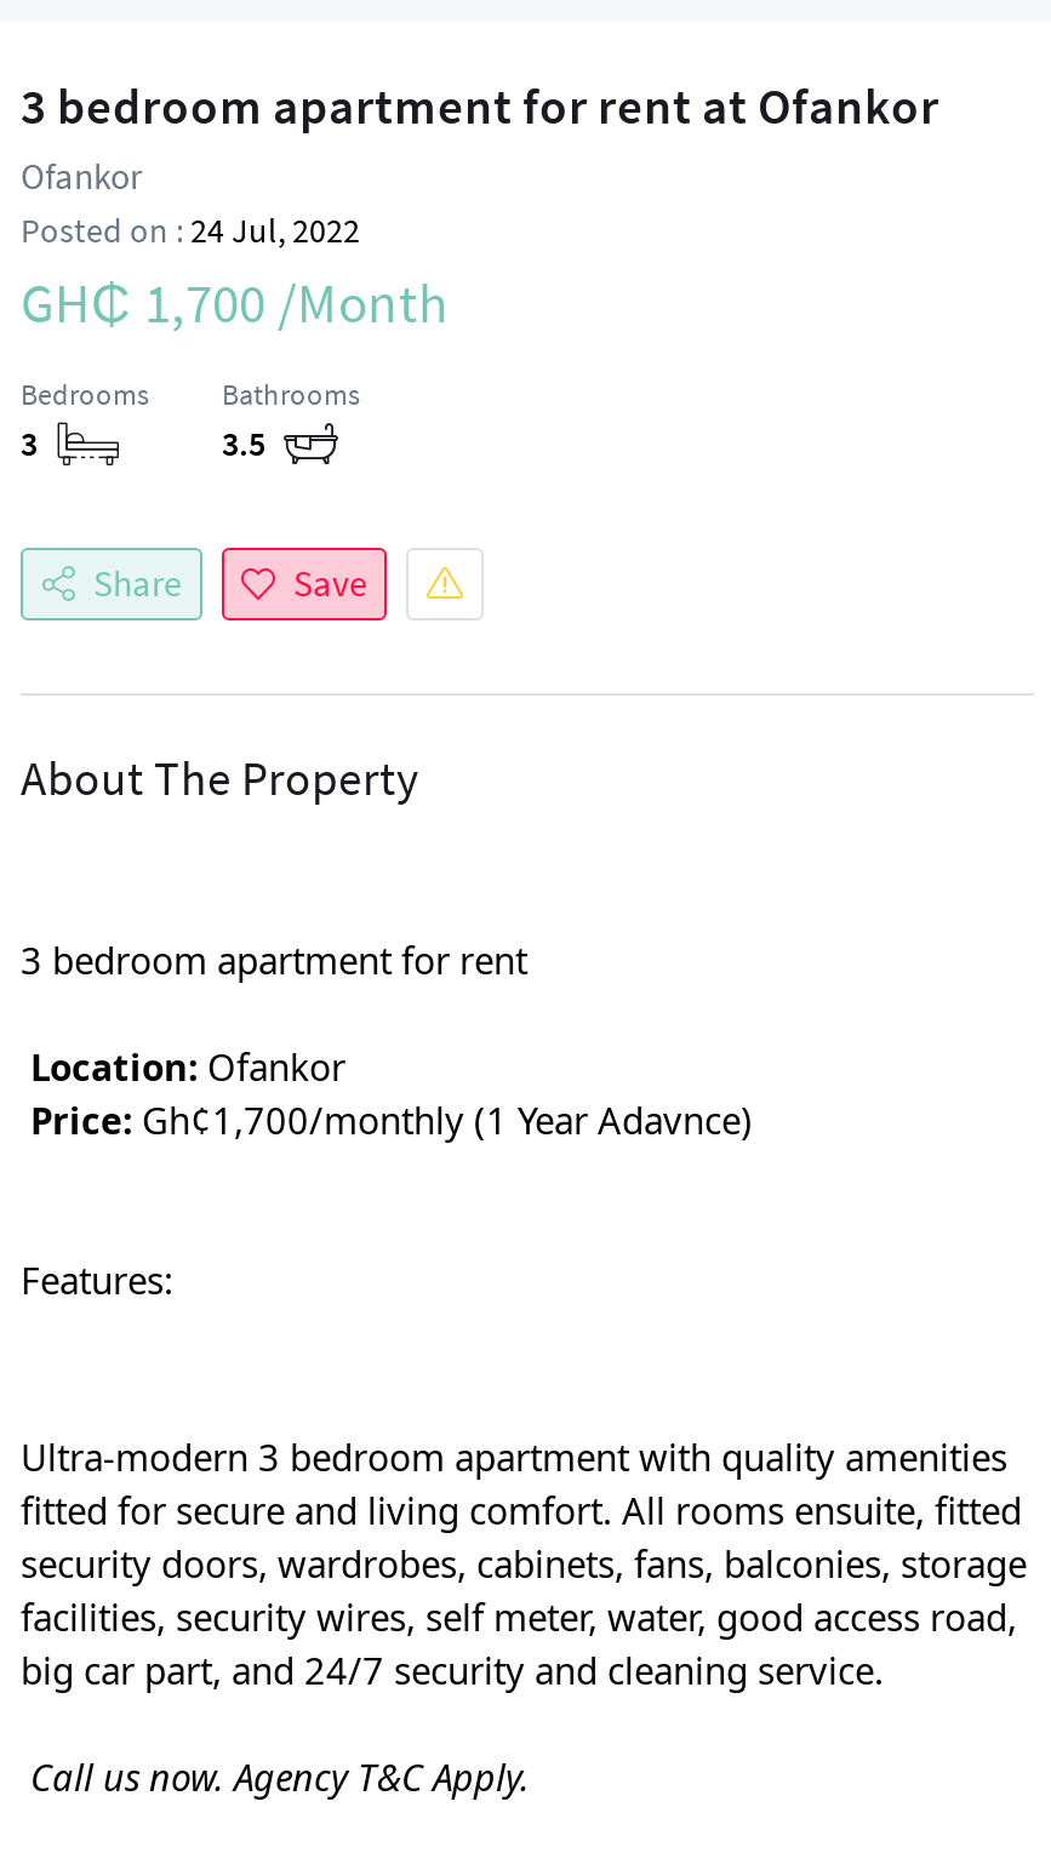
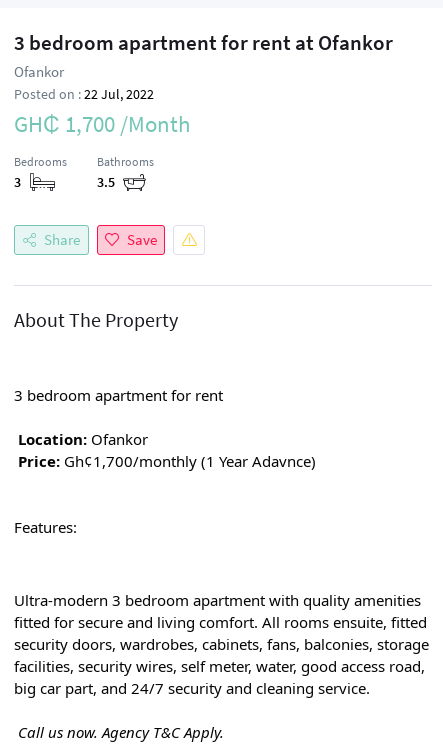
[21,208,360,252] Posted on : 24 Jul, 2022 -> [14,85,154,103] Posted on : 22 Jul, 2022

